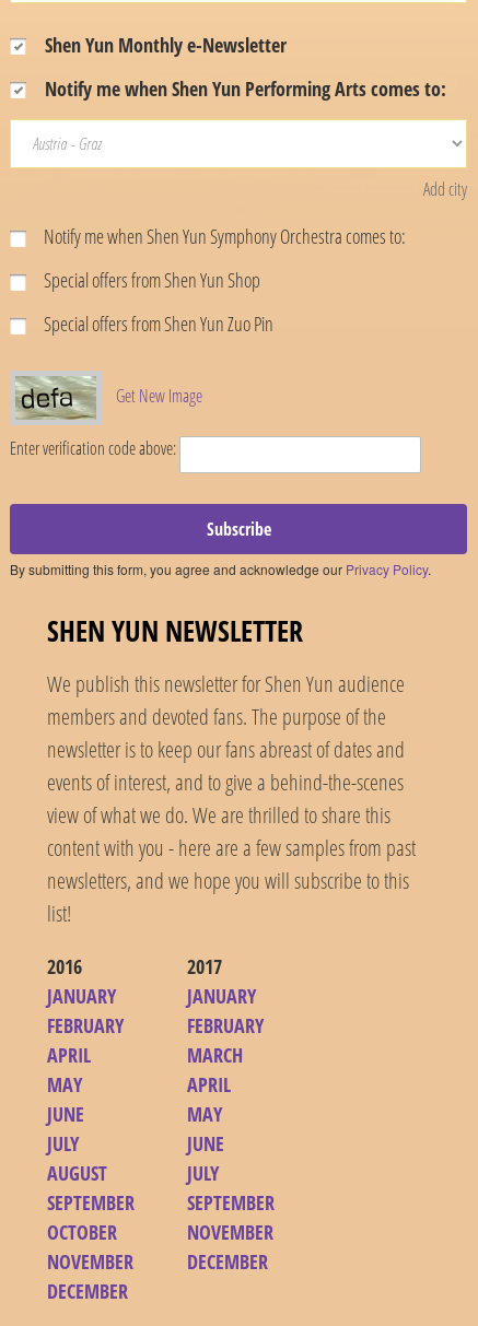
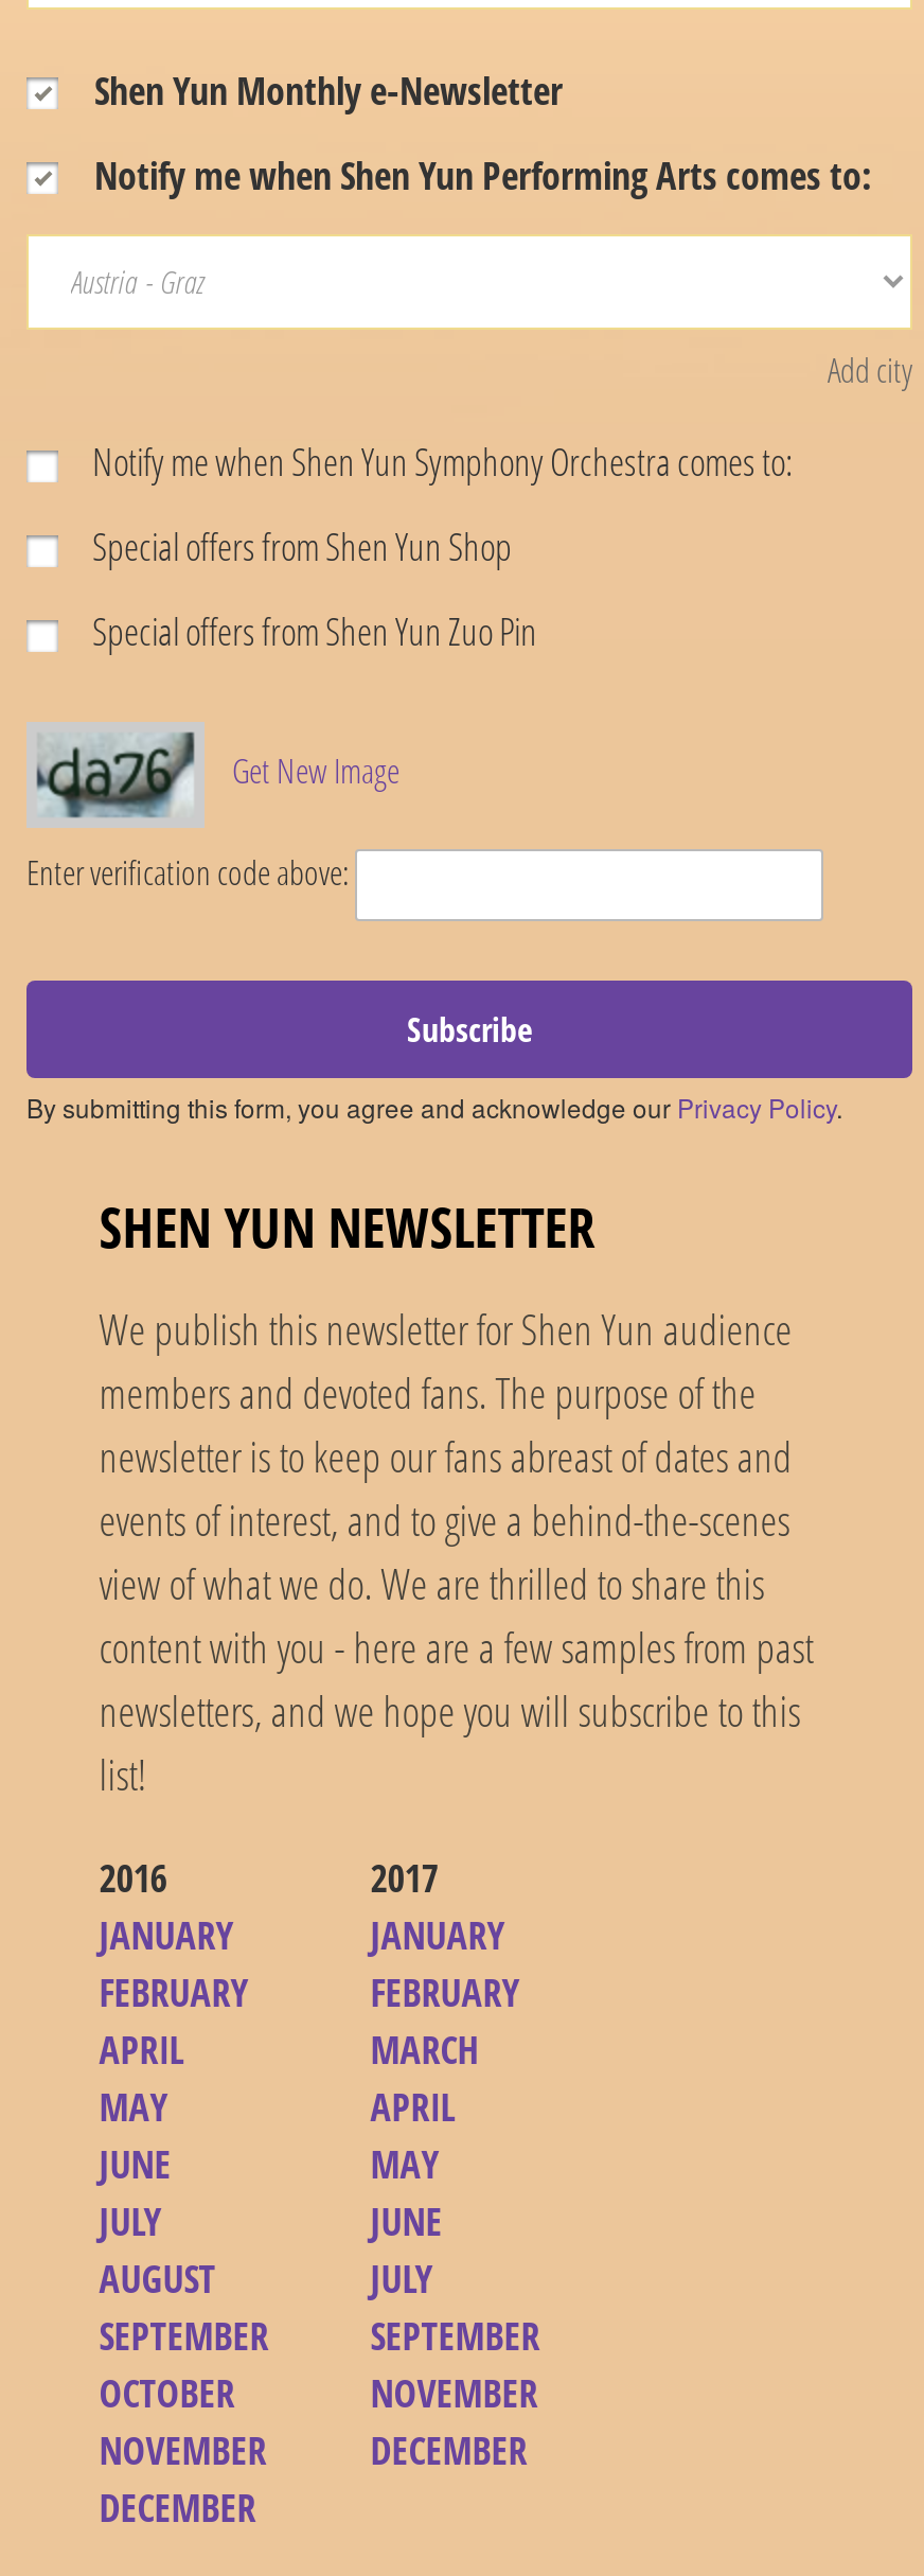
[15,376,97,420] [image] -> [37,733,196,819] [image]

